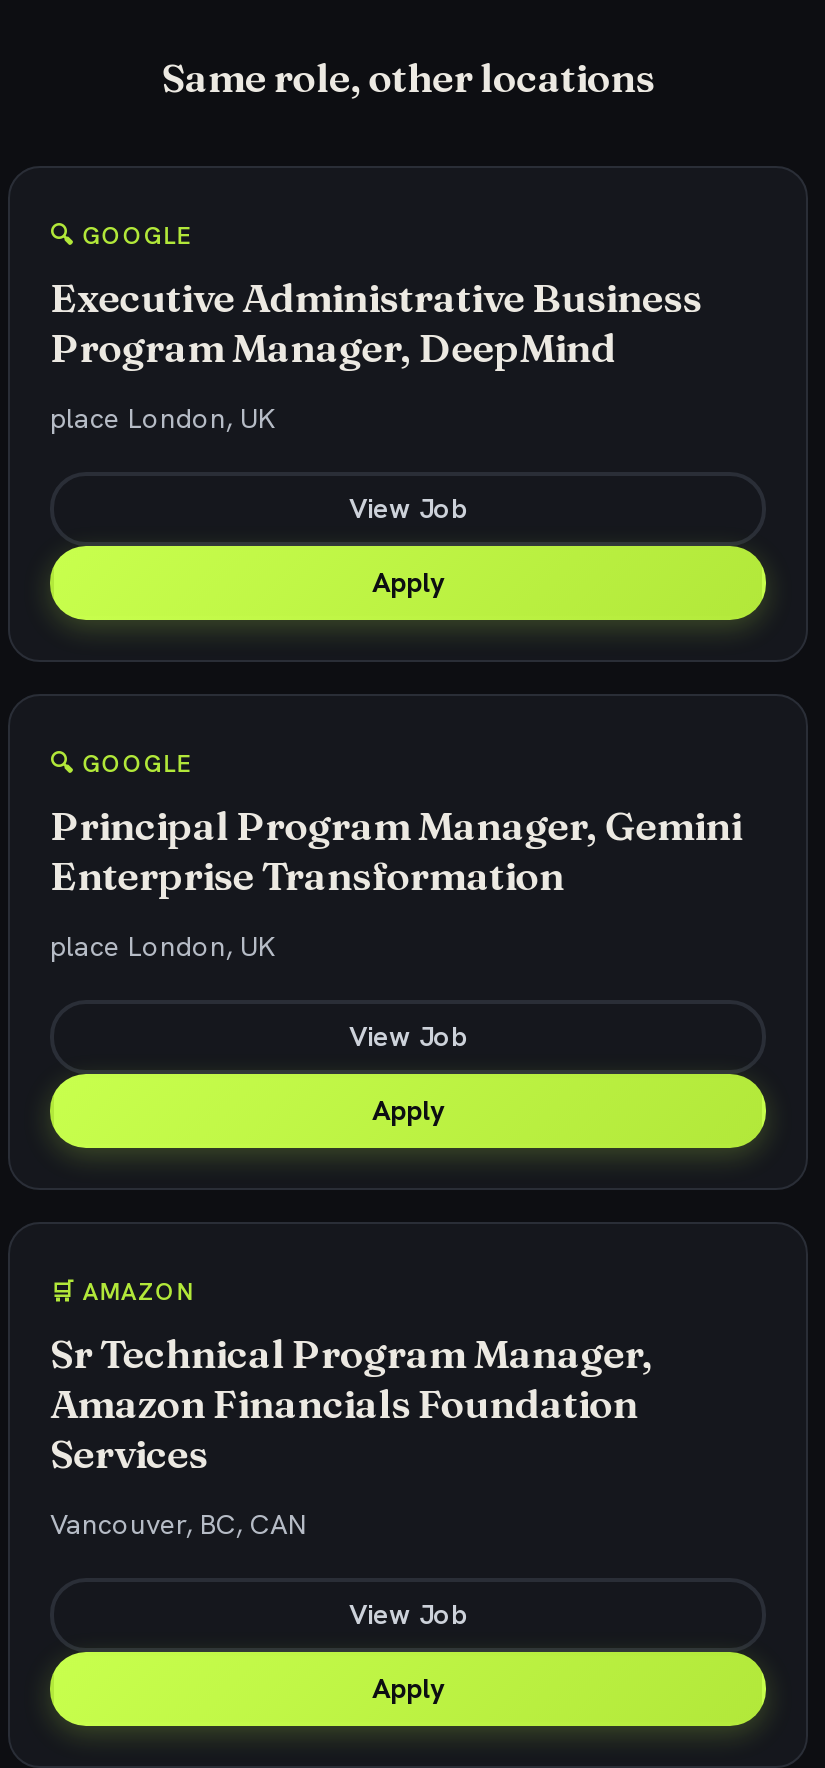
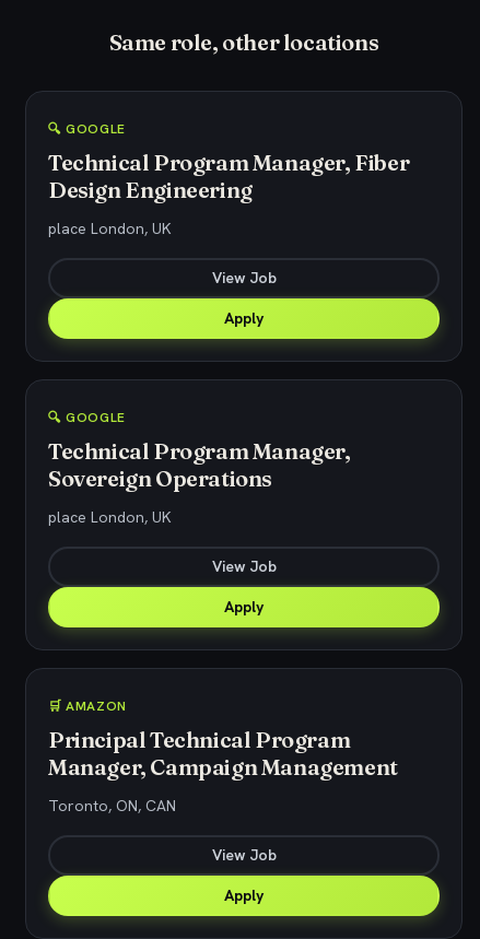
[50,272,702,372] Executive Administrative Business | Program Manager, DeepMind -> [48,149,409,203] Technical Program Manager, Fiber | Design Engineering
[50,800,742,900] Principal Program Manager, Gemini | Enterprise Transformation -> [48,437,351,492] Technical Program Manager, | Sovereign Operations
[50,1328,653,1478] Sr Technical Program Manager, | Amazon Financials Foundation | Services -> [48,726,398,780] Principal Technical Program | Manager, Campaign Management
[50,1506,306,1542] Vancouver, BC, CAN -> [48,796,176,815] Toronto, ON, CAN

